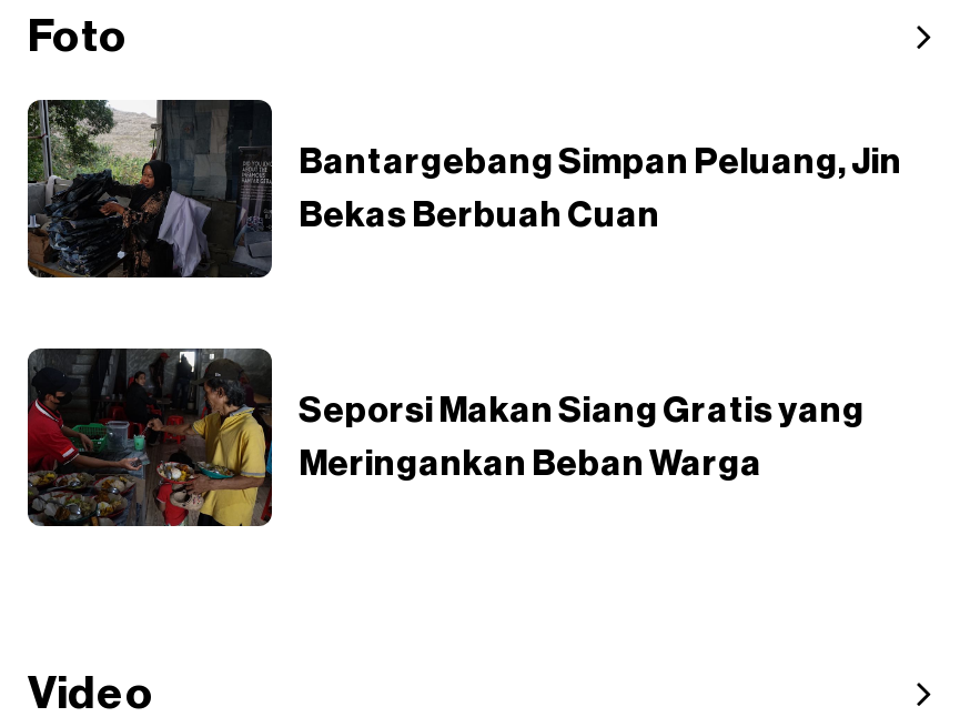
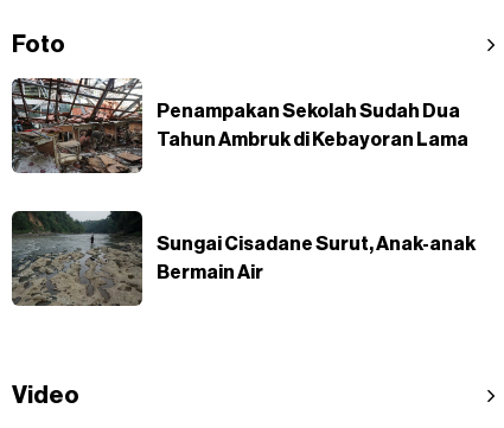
[28,98,902,280] [image] | Bantargebang Simpan Peluang, Jin -> [11,77,460,174] [image] | Penampakan Sekolah Sudah Dua
[299,198,660,234] Bekas Berbuah Cuan -> [157,131,468,150] Tahun Ambruk di Kebayoran Lama
[28,346,865,528] [image] | Seporsi Makan Siang Gratis yang -> [11,210,476,307] [image] | Sungai Cisadane Surut, Anak-anak
[299,447,762,482] Meringankan Beban Warga -> [157,264,263,283] Bermain Air

